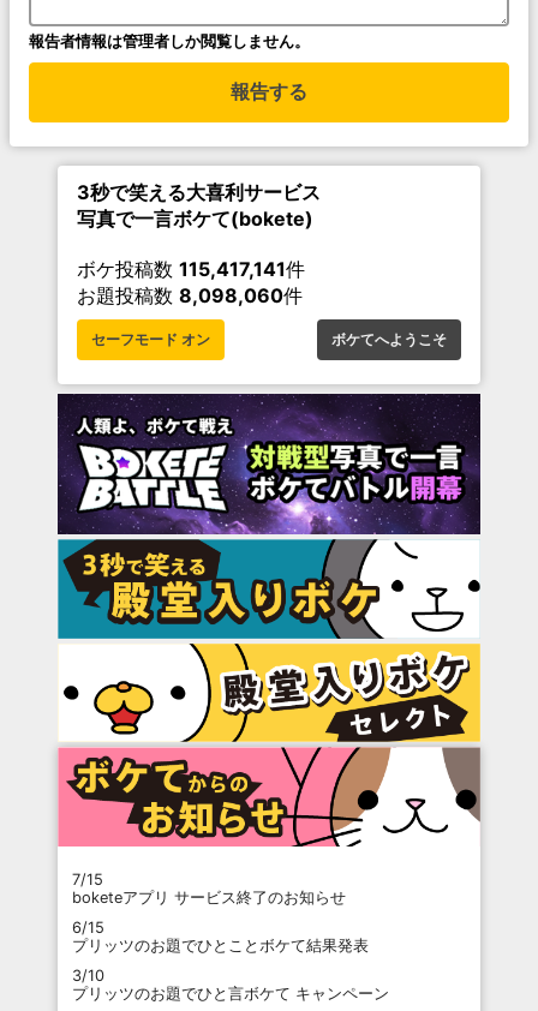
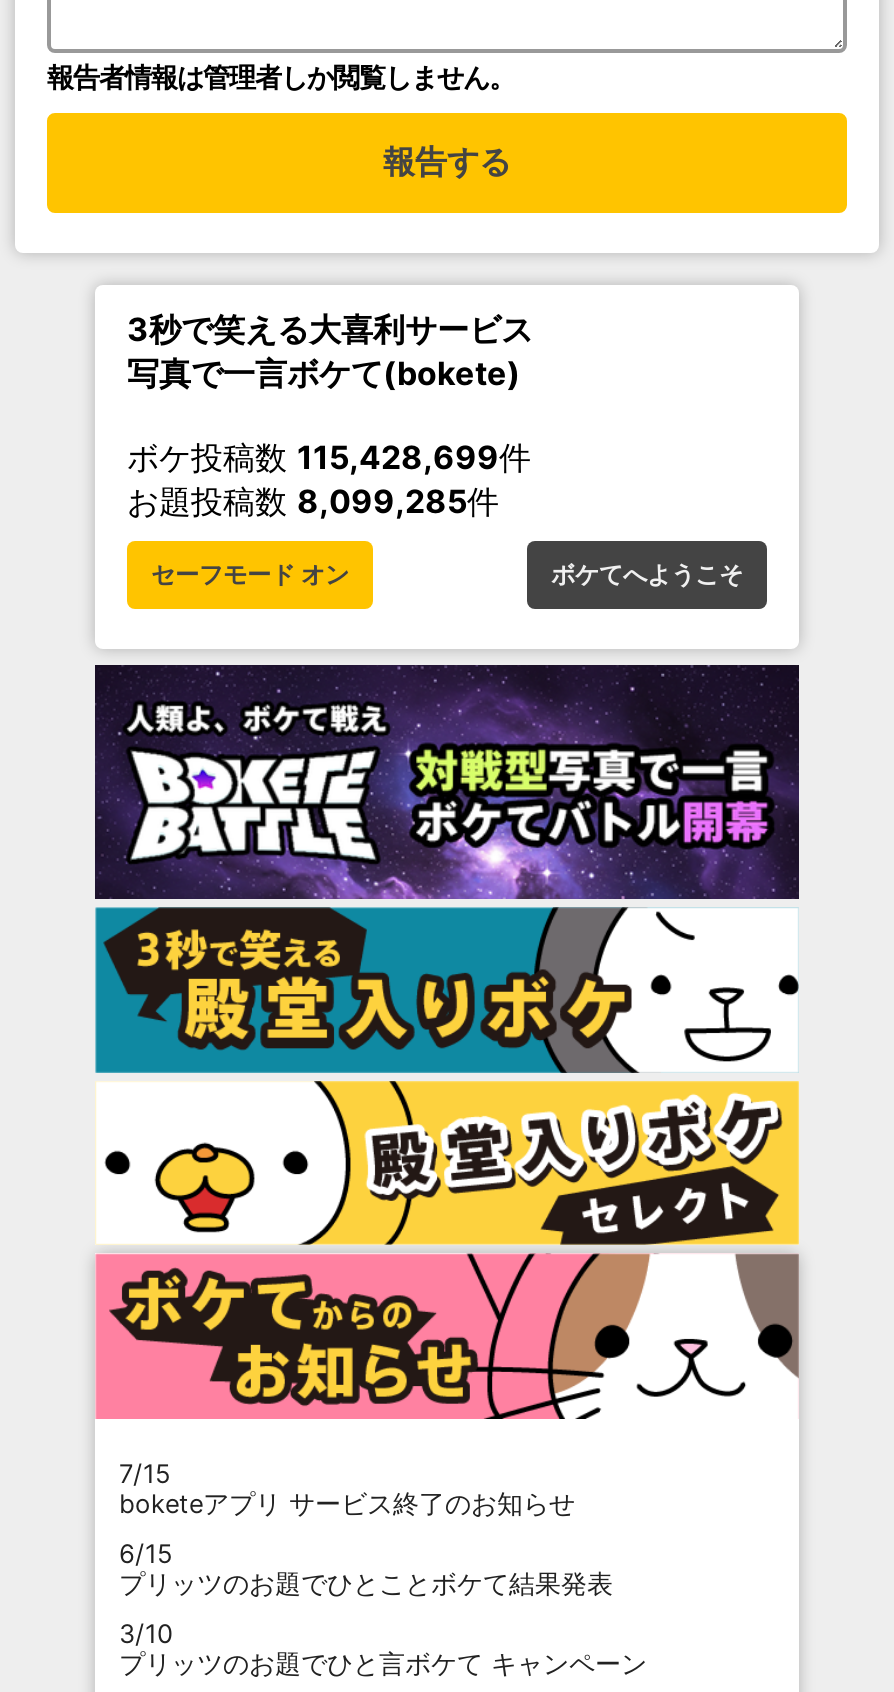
[77,257,305,281] ボケ投稿数115,417,141件 -> [127,437,531,477] ボケ投稿数115,428,699件
[77,283,303,307] お題投稿数8,098,060件 -> [127,481,499,521] お題投稿数8,099,285件

